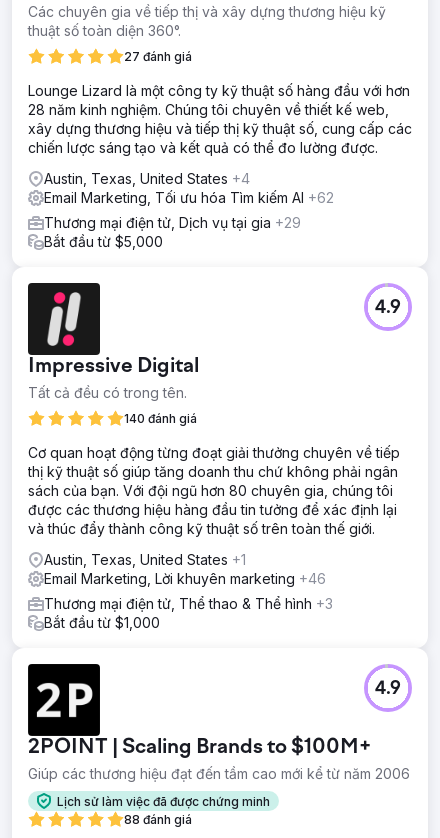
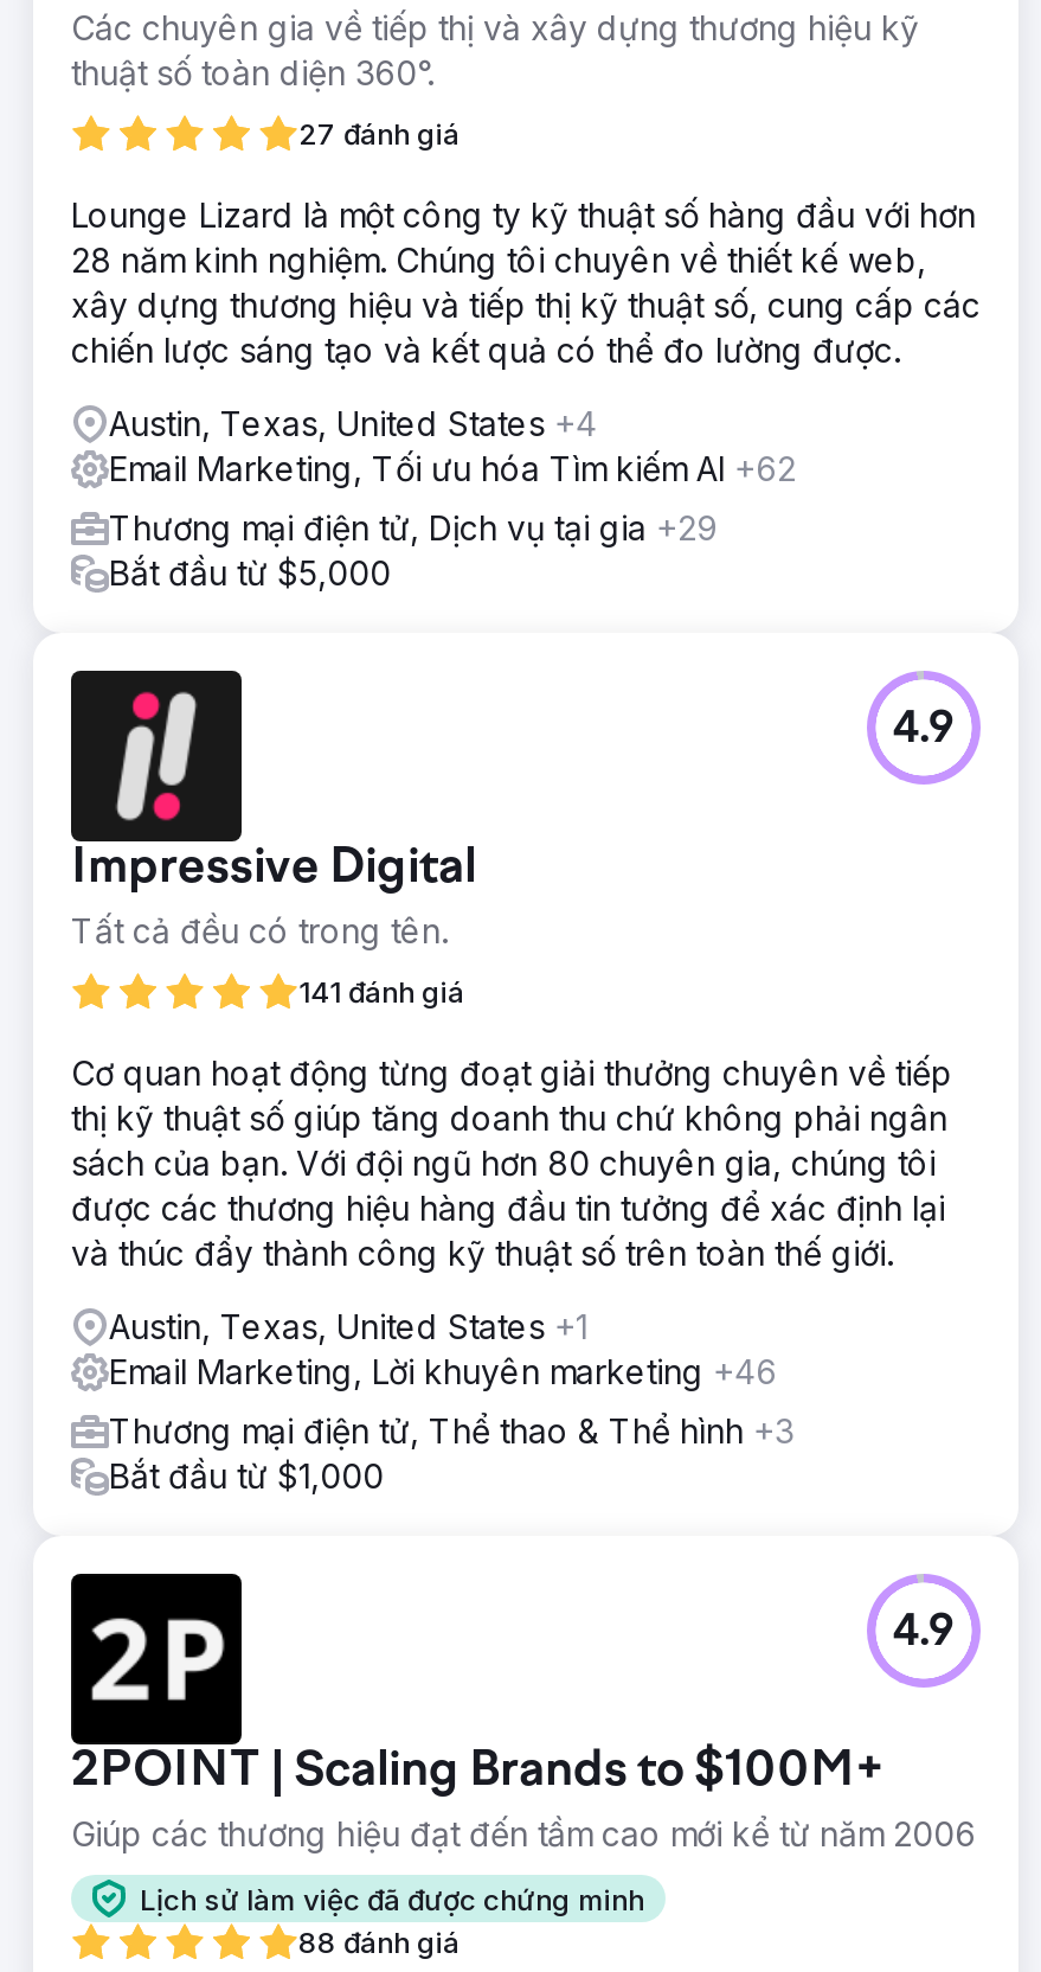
[124,411,197,426] 140 đánh giá -> [298,974,464,1010] 141 đánh giá

